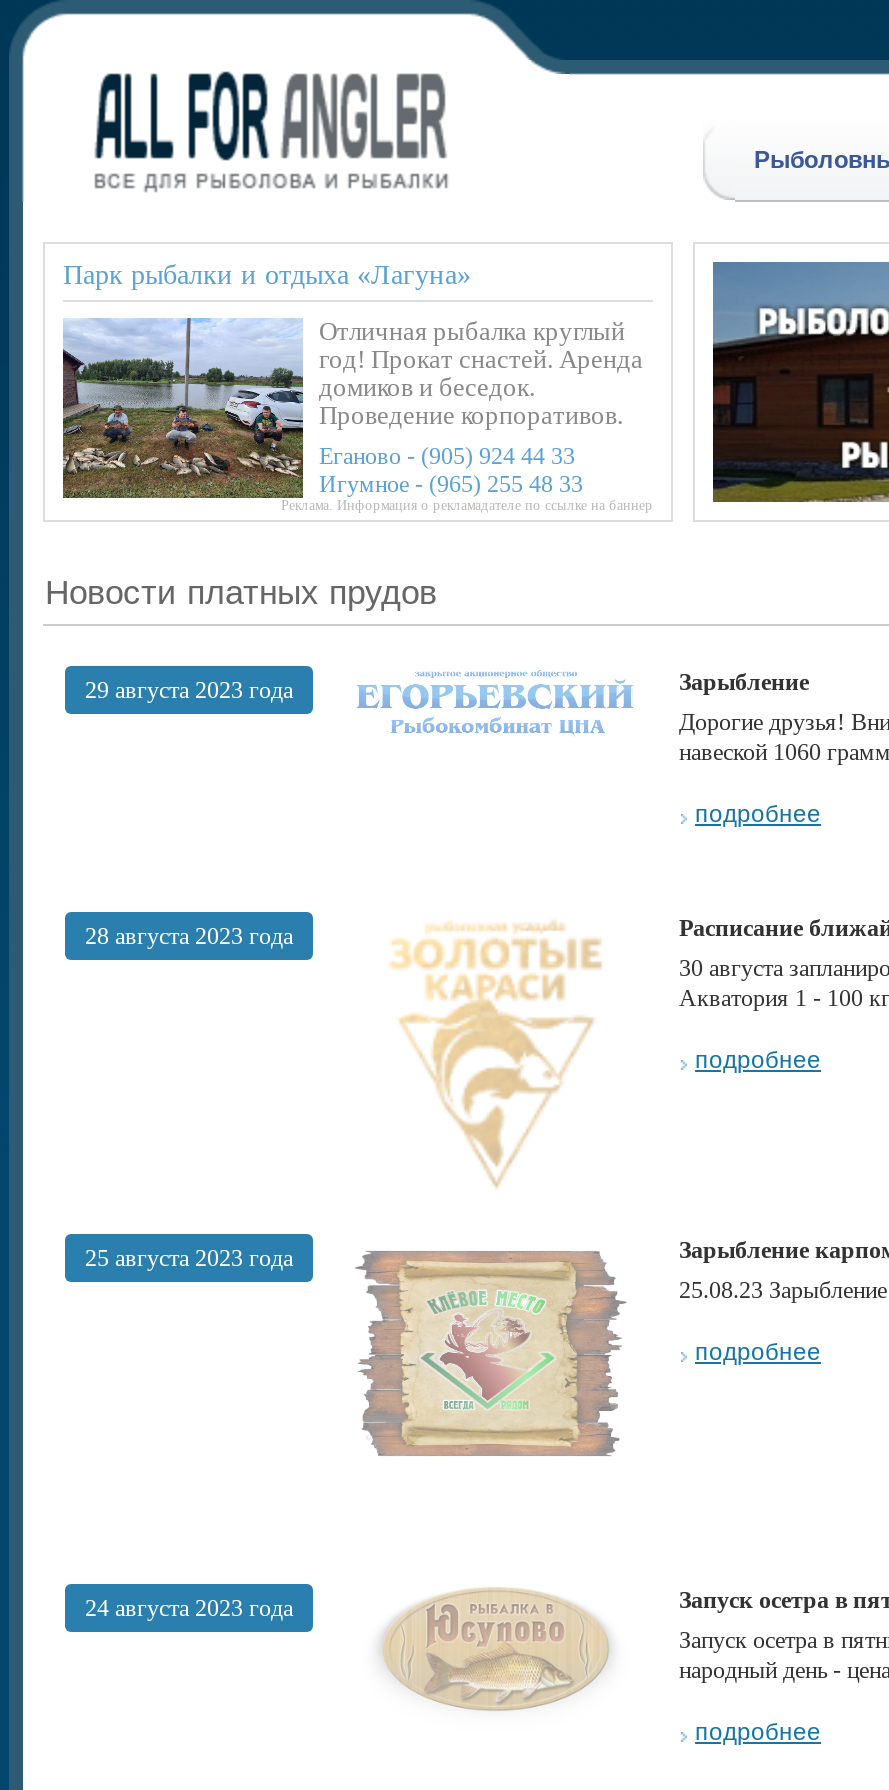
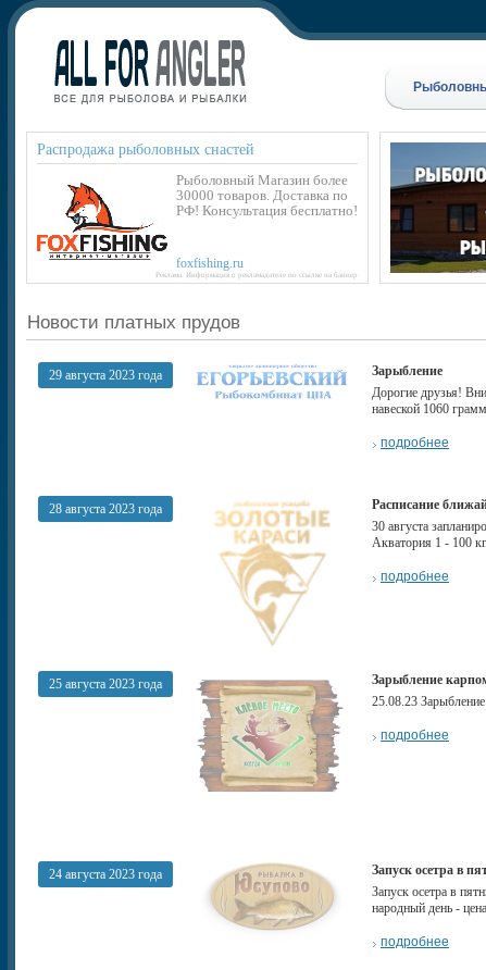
[61,260,643,500] [image] | Парк рыбалки и отдыха «Лагуна» | Отличная рыбалка круглый | год! Прокат снастей. Аренда | домиков и беседок. | Проведение корпоративов. | Еганово - (905) 924 44 33 | Игумное - (965) 255 48 33 -> [36,141,358,271] [image] | Распродажа рыболовных снастей | Рыболовный Магазин более | 30000 товаров. Доставка по | РФ! Консультация бесплатно! | foxfishing.ru

